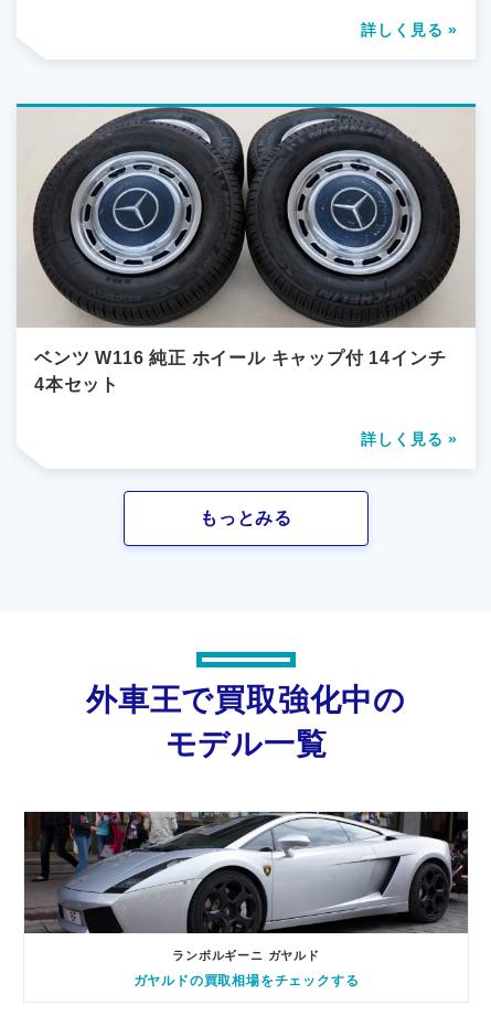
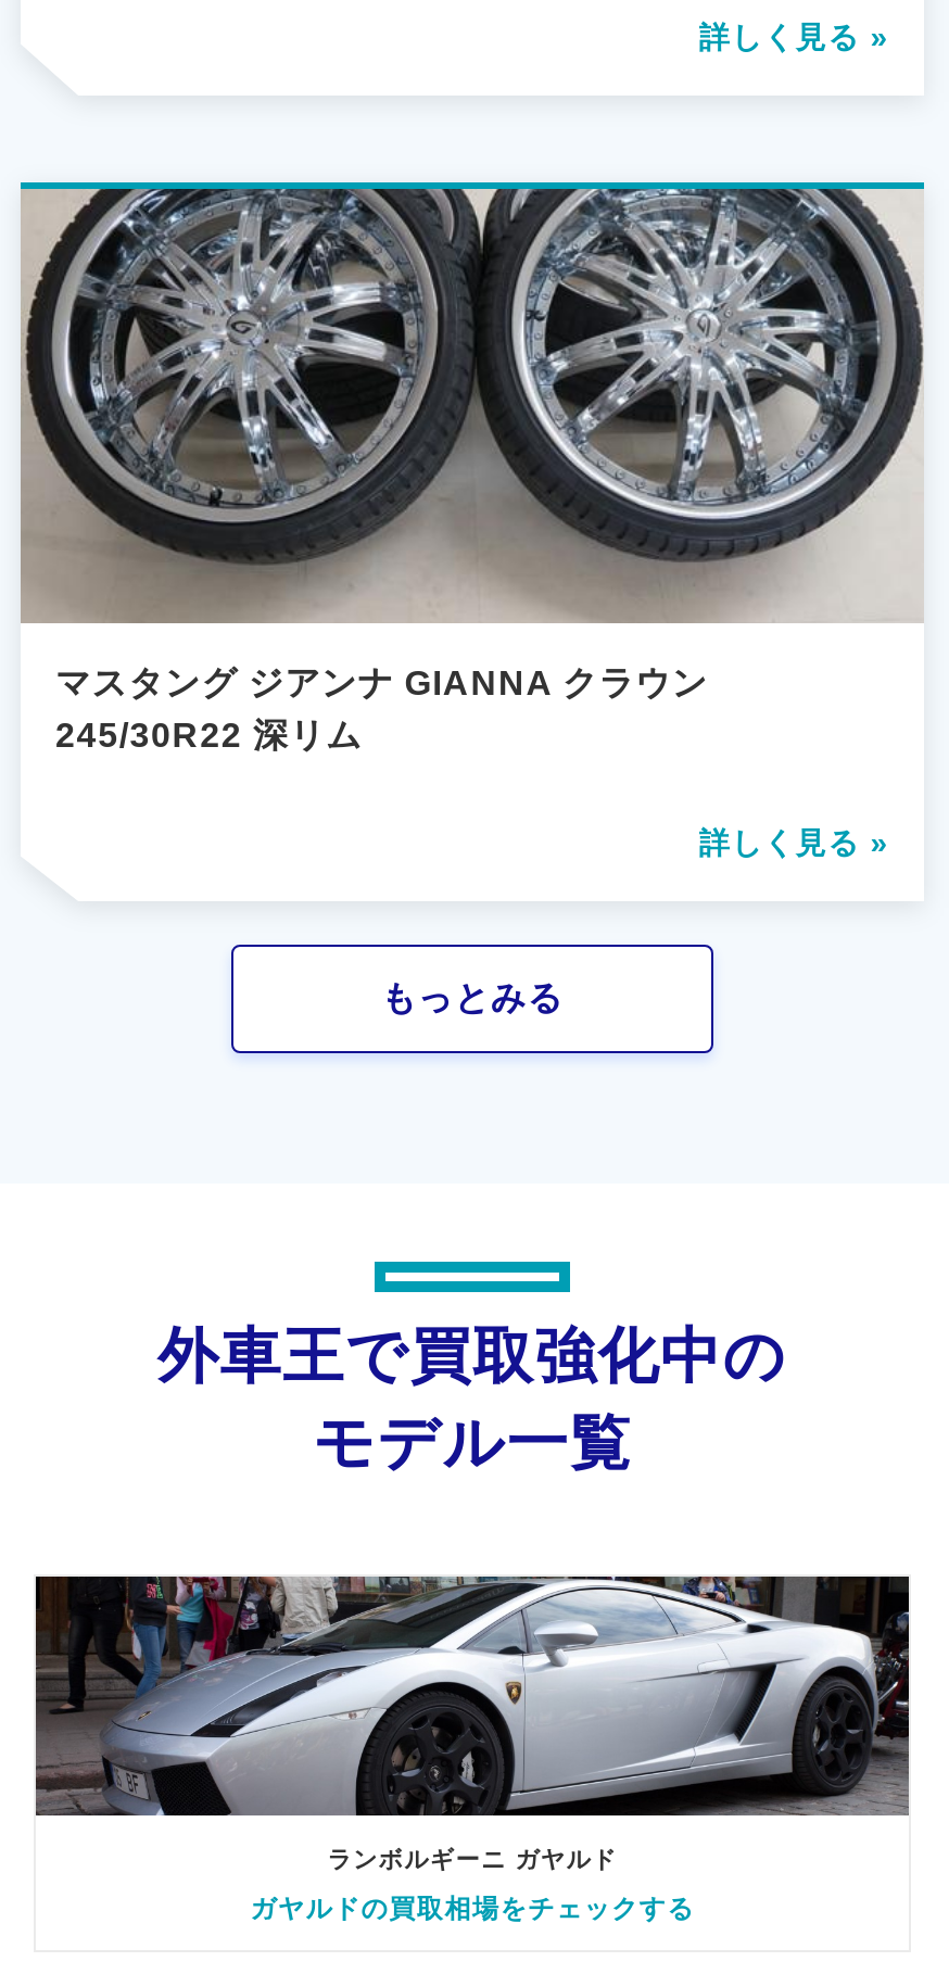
[18,106,474,394] [image] | ベンツ W116 純正 ホイール キャップ付 14インチ | 4本セット -> [21,187,924,754] [image] | マスタング ジアンナ GIANNA クラウン | 245/30R22 深リム

